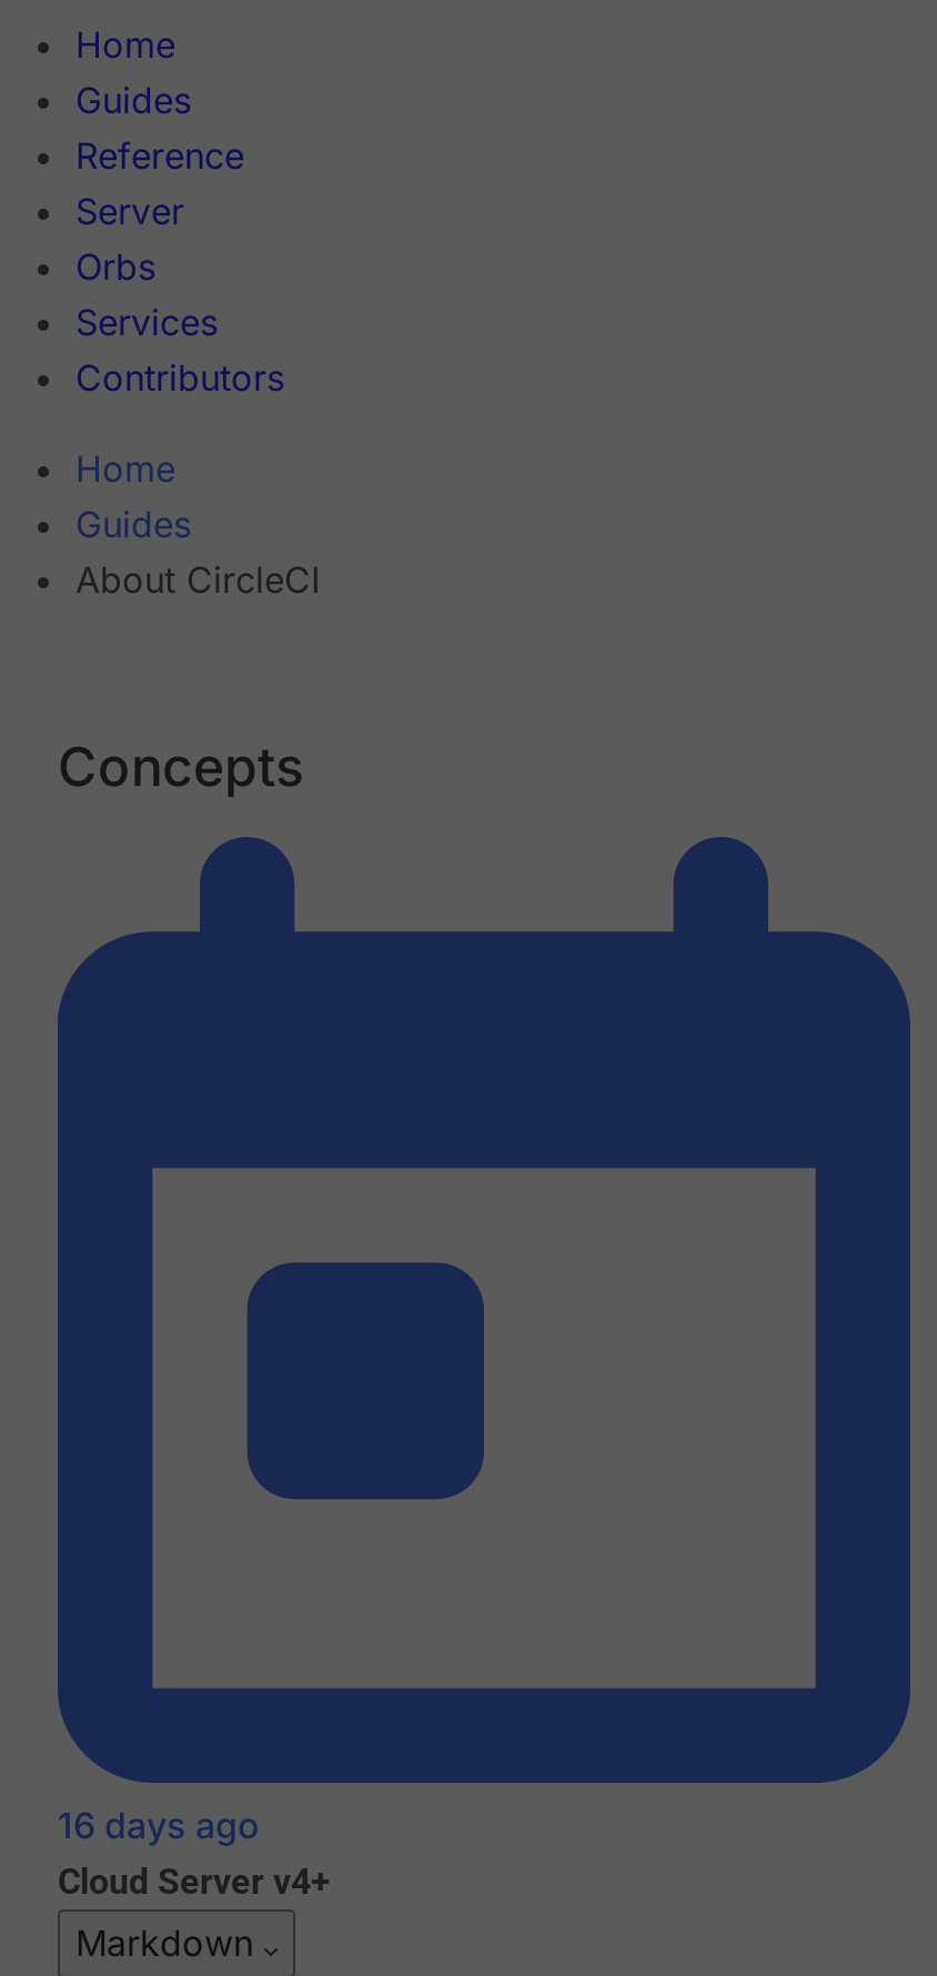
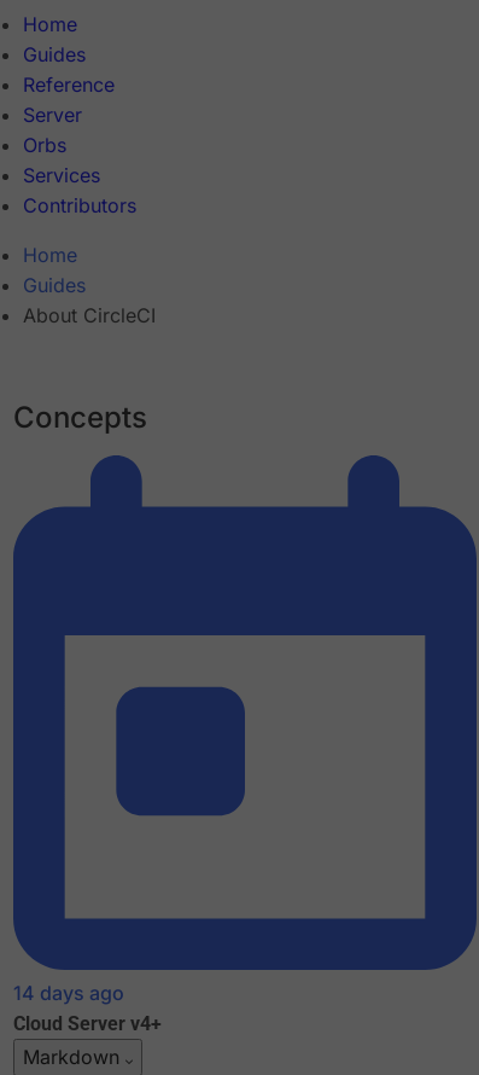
[58,1804,260,1848] 16 days ago -> [13,981,124,1006] 14 days ago

